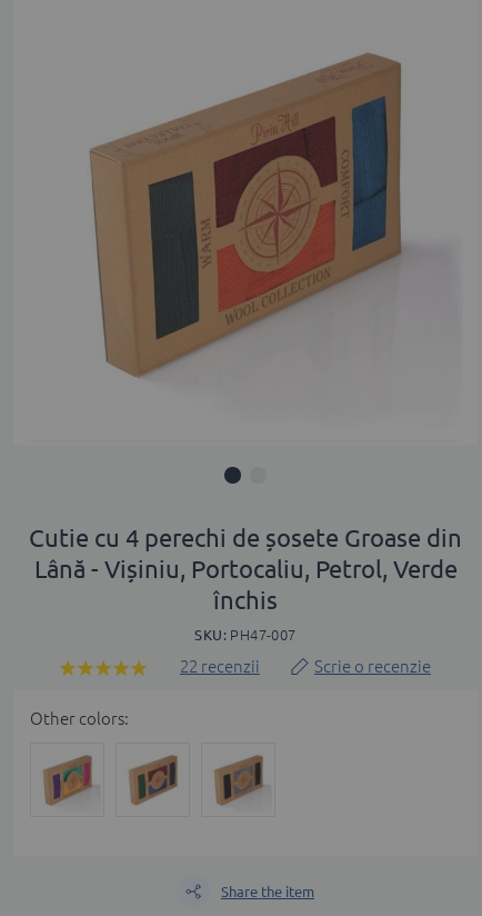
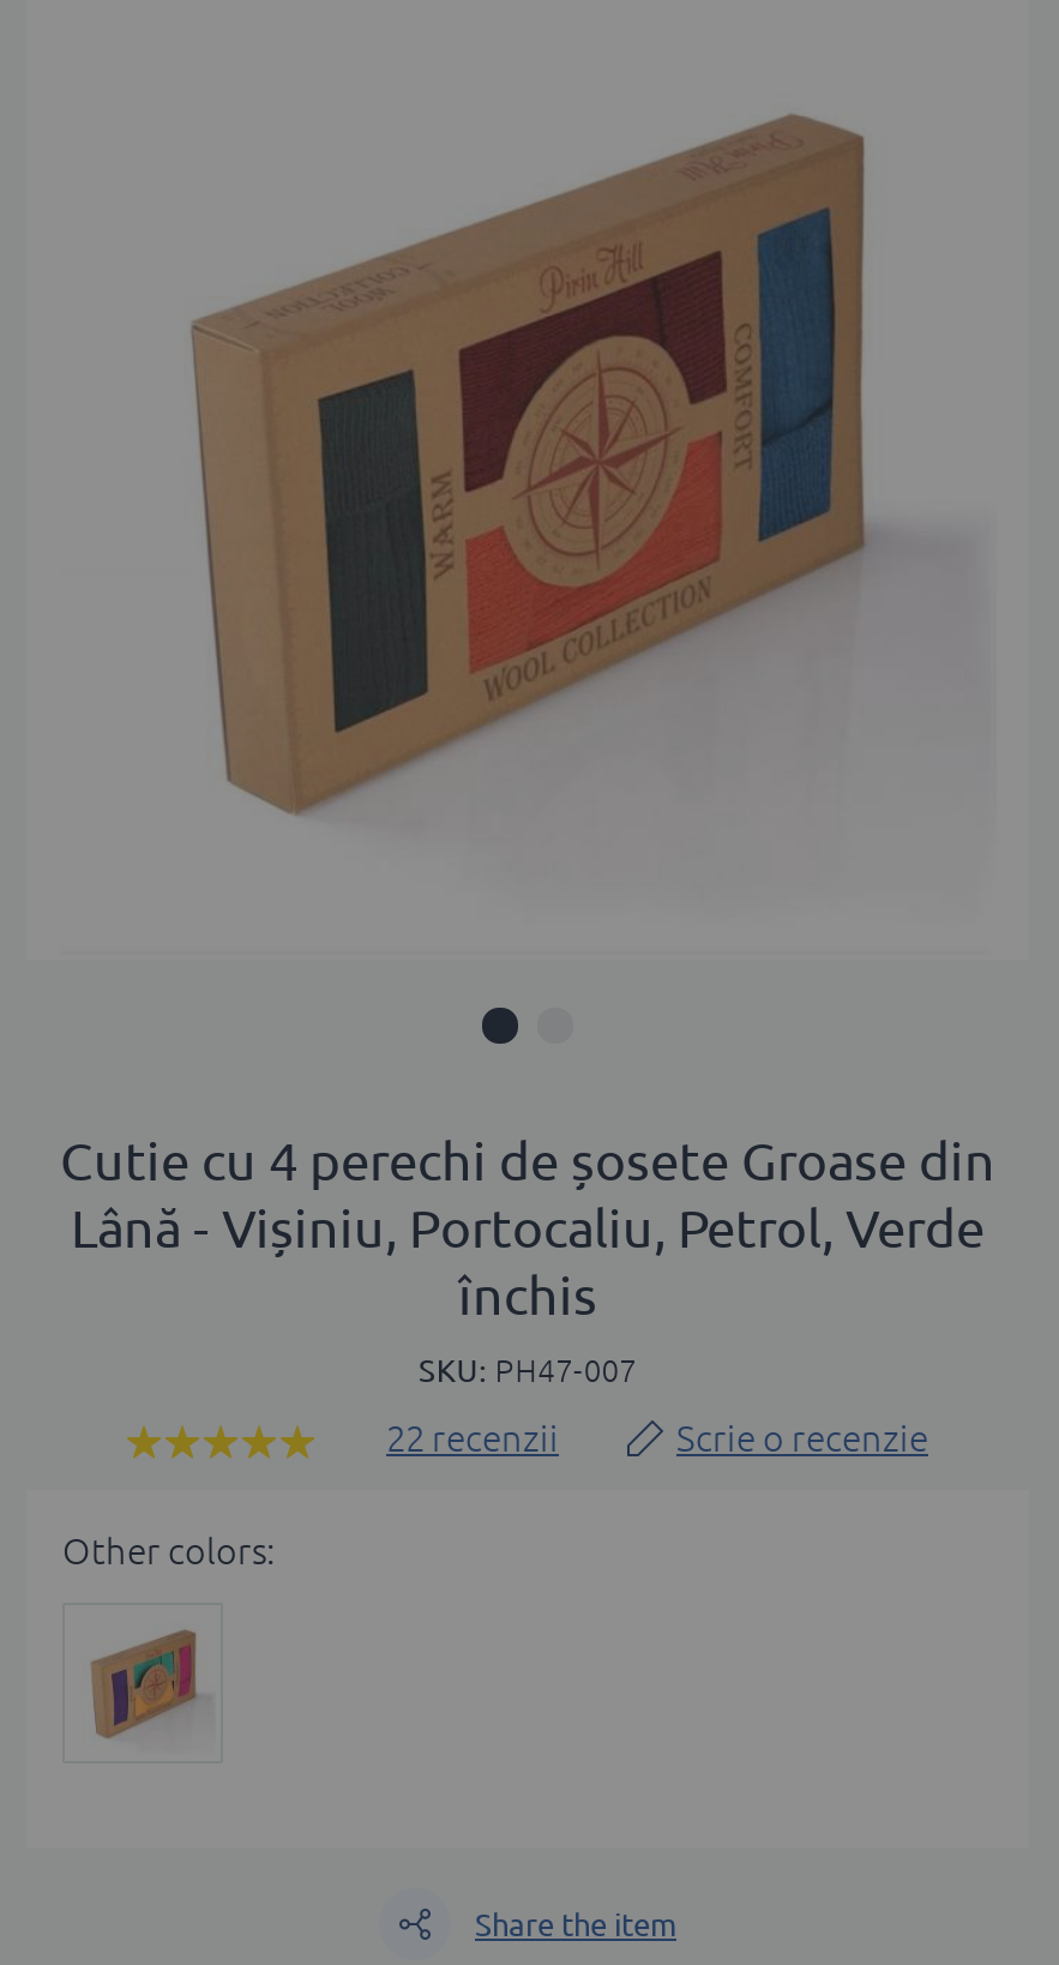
[128,754,179,806] [image] -> none
[213,754,270,807] [image] -> none

